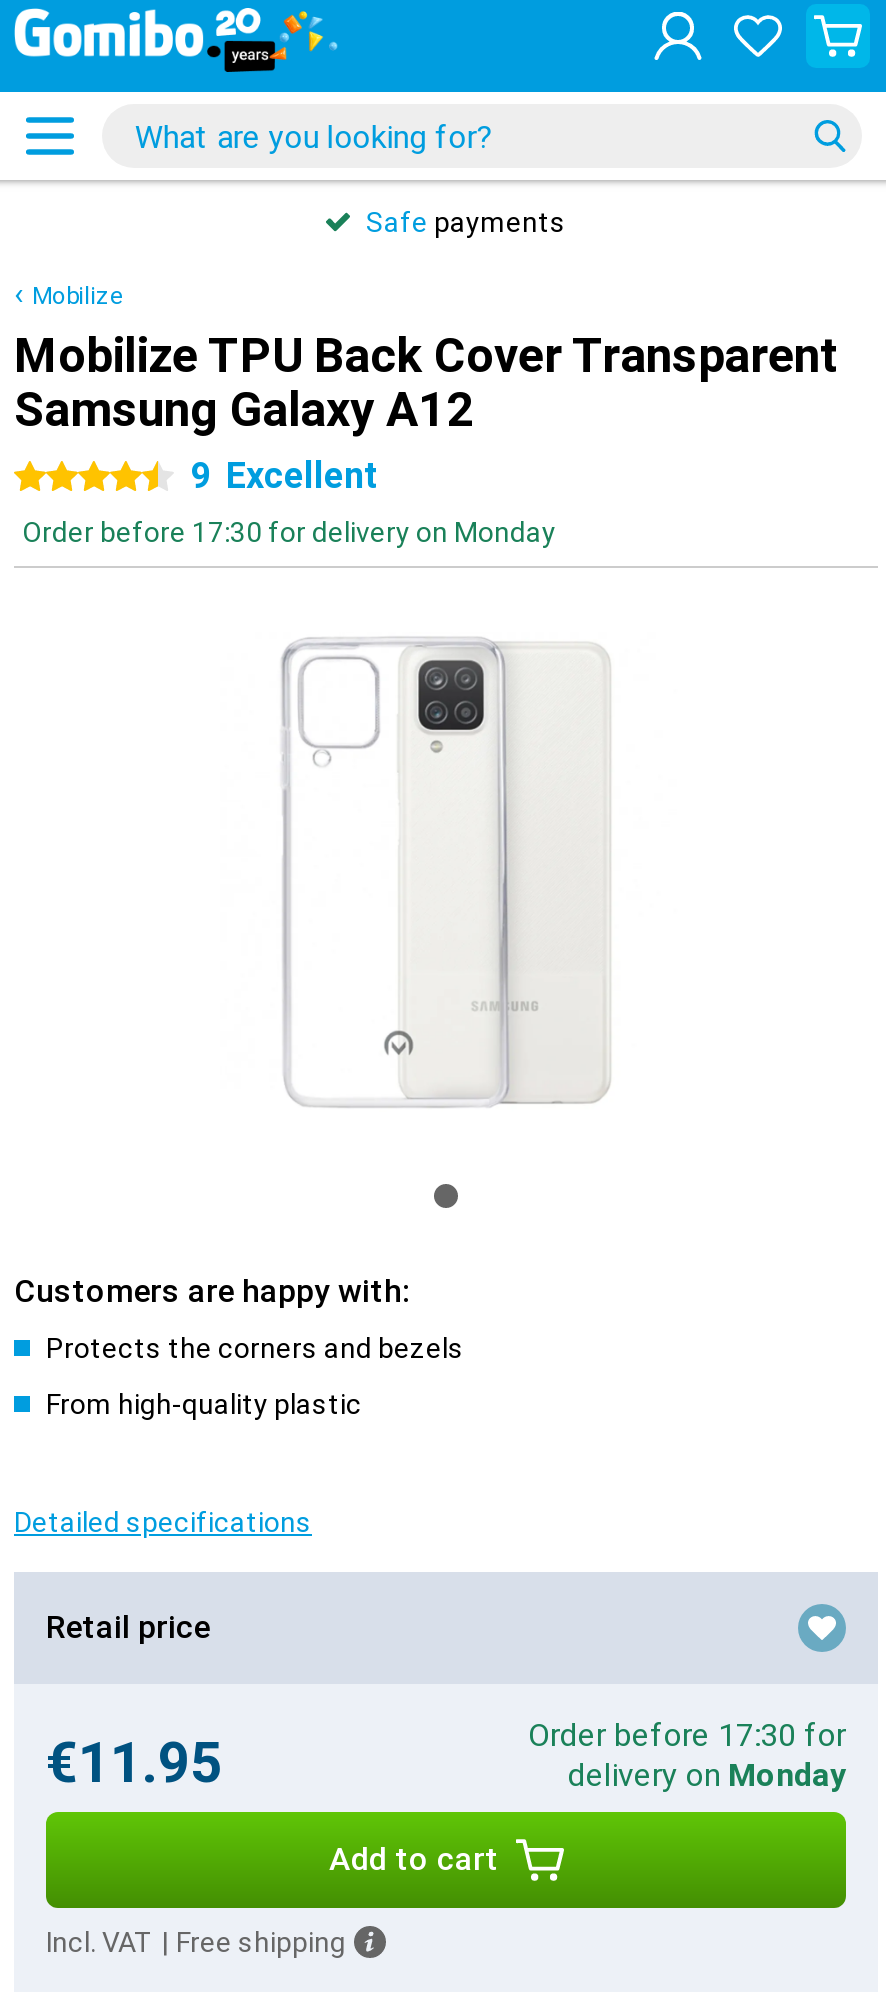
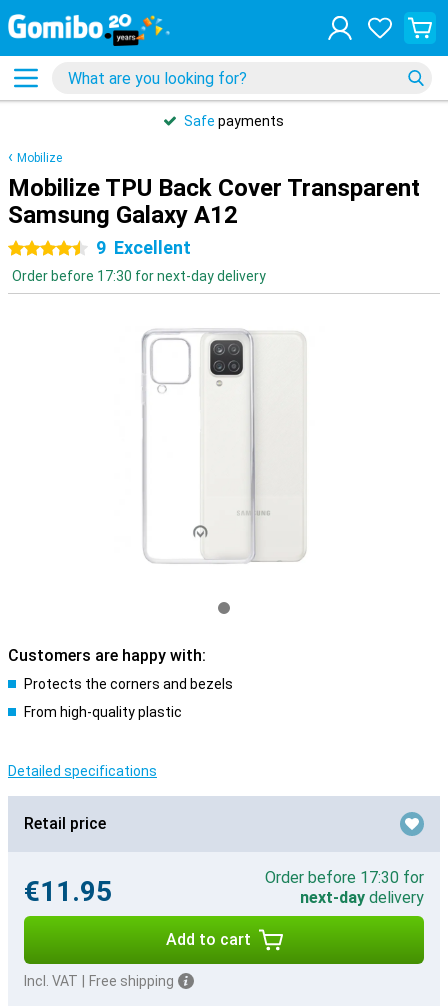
[22,516,556,548] Order before 17:30 for delivery on Monday -> [12,268,266,284] Order before 17:30 for next-day delivery
[568,1756,846,1794] delivery on Monday -> [300,888,424,907] next-day delivery

